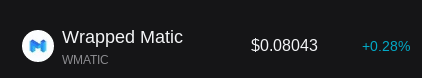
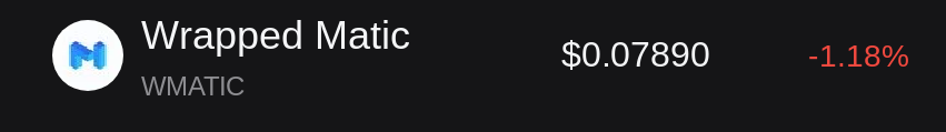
[251,37,318,54] $0.08043 -> [561,35,710,73] $0.07890
[362,38,410,54] +0.28% -> [808,38,908,73] -1.18%

